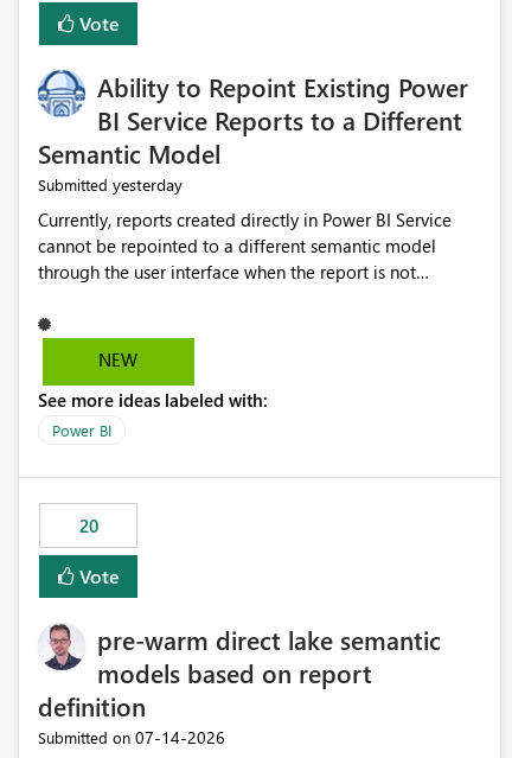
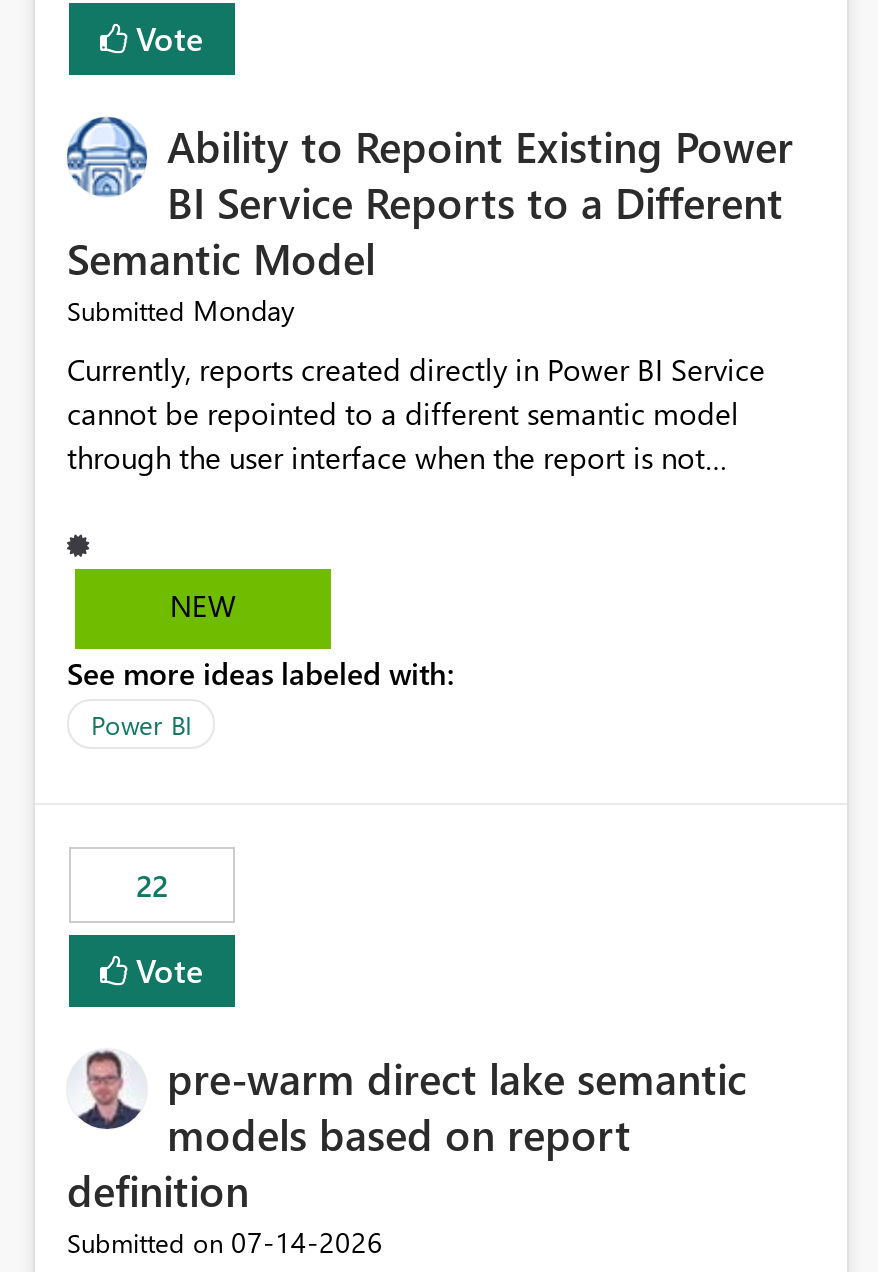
[38,174,183,196] Submitted yesterday -> [67,292,295,330] Submitted Monday
[79,514,98,538] 20 -> [136,866,168,906] 22

